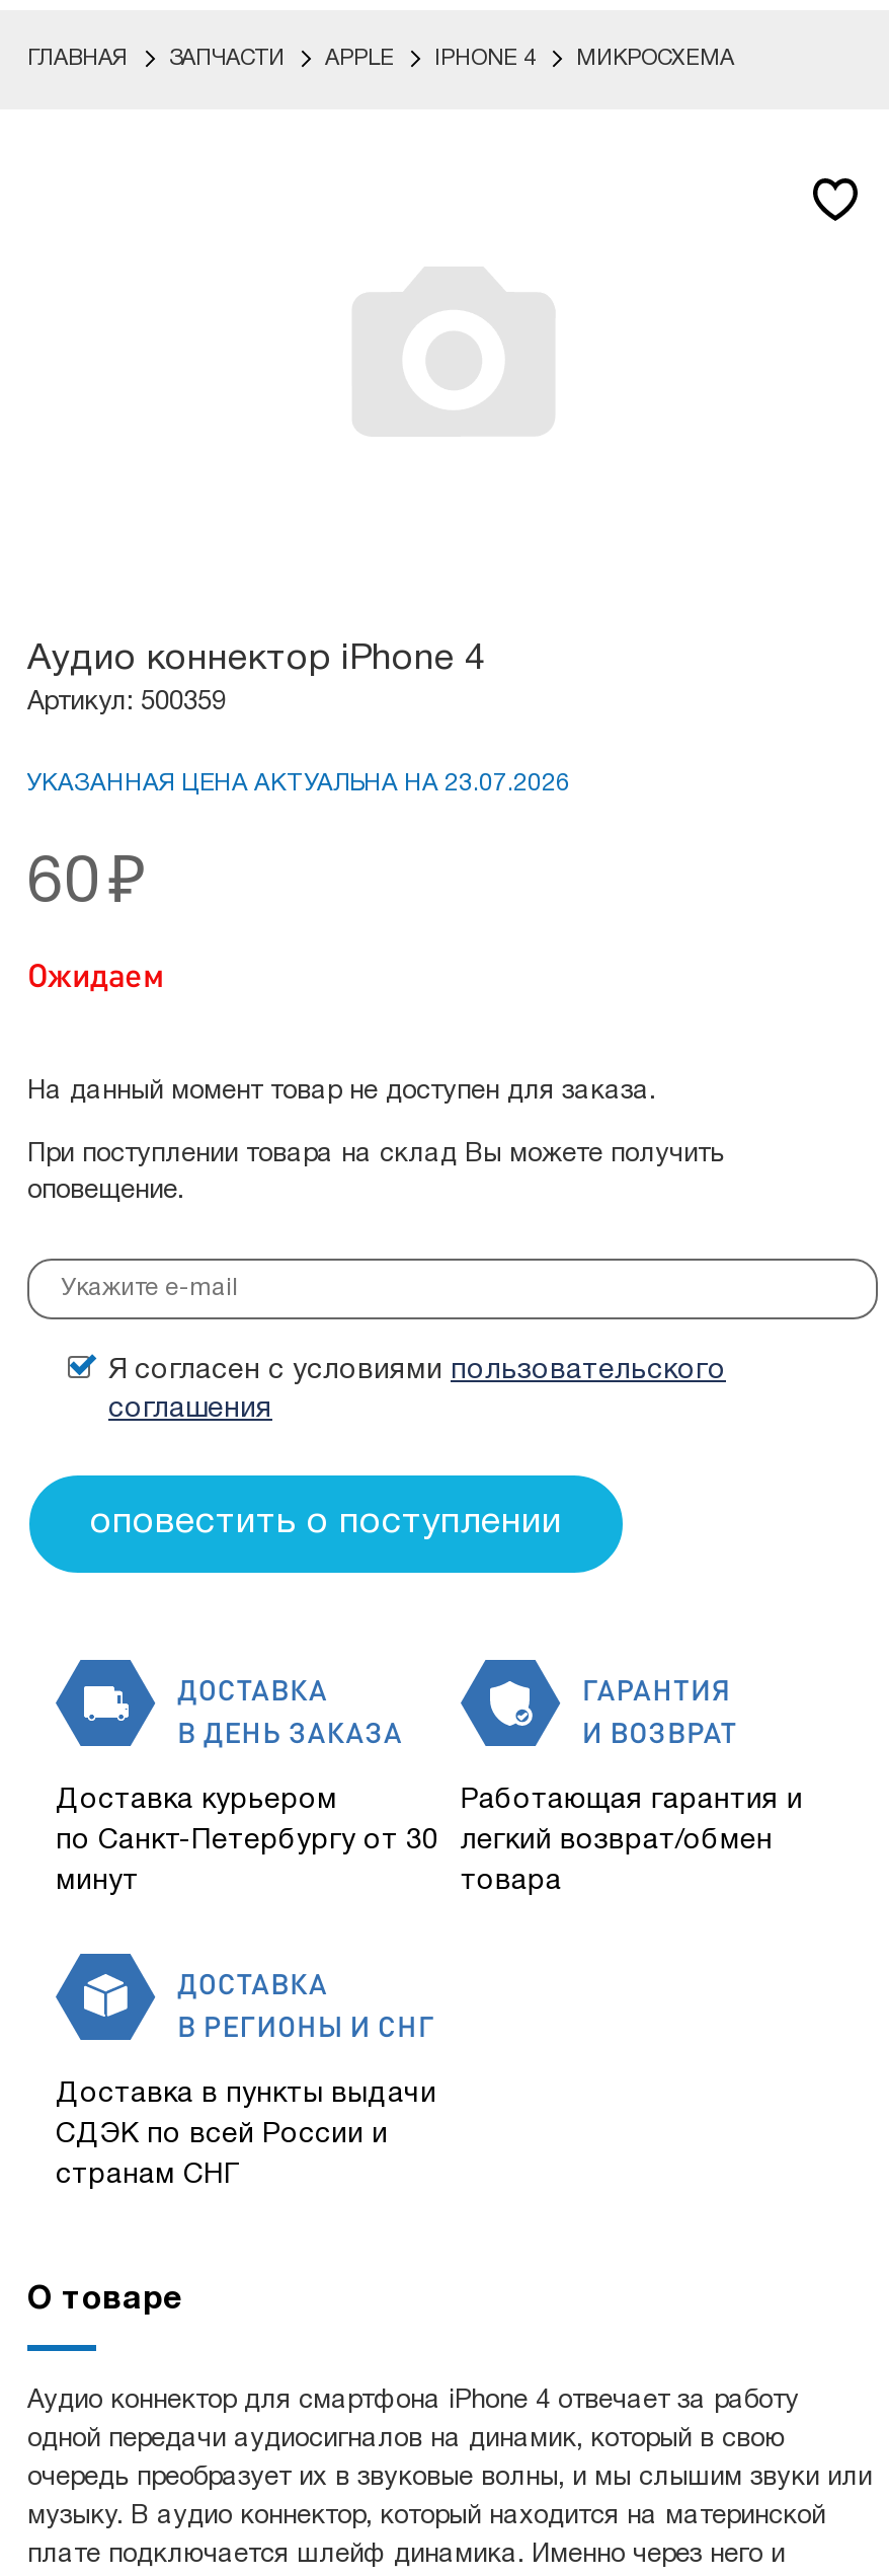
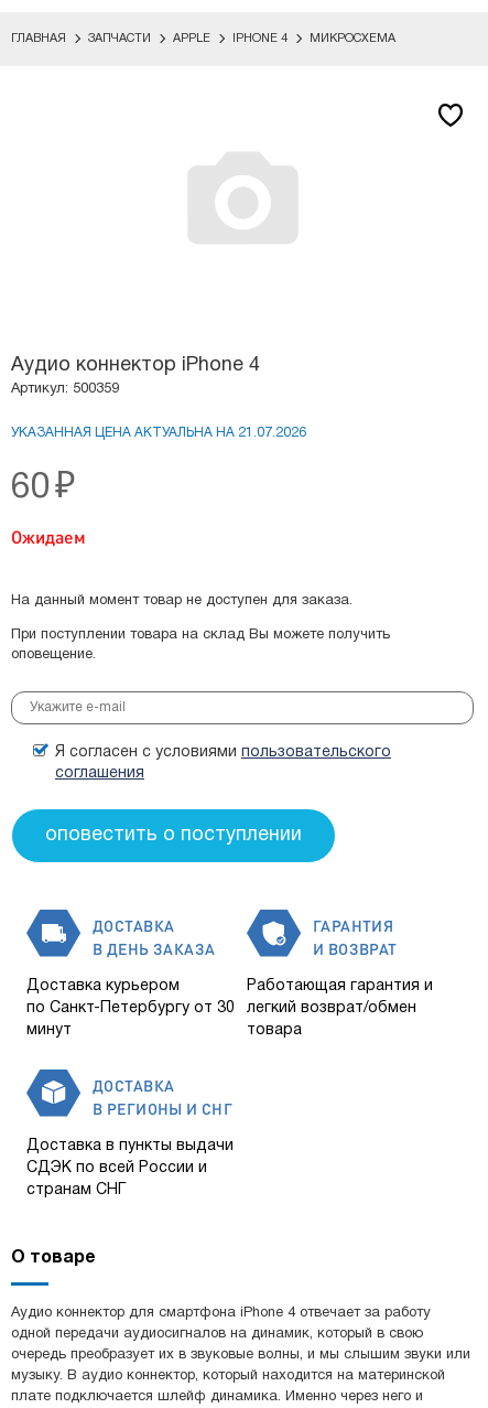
[27,772,570,794] УКАЗАННАЯ ЦЕНА АКТУАЛЬНА НА 23.07.2026 -> [11,427,306,439] УКАЗАННАЯ ЦЕНА АКТУАЛЬНА НА 21.07.2026

